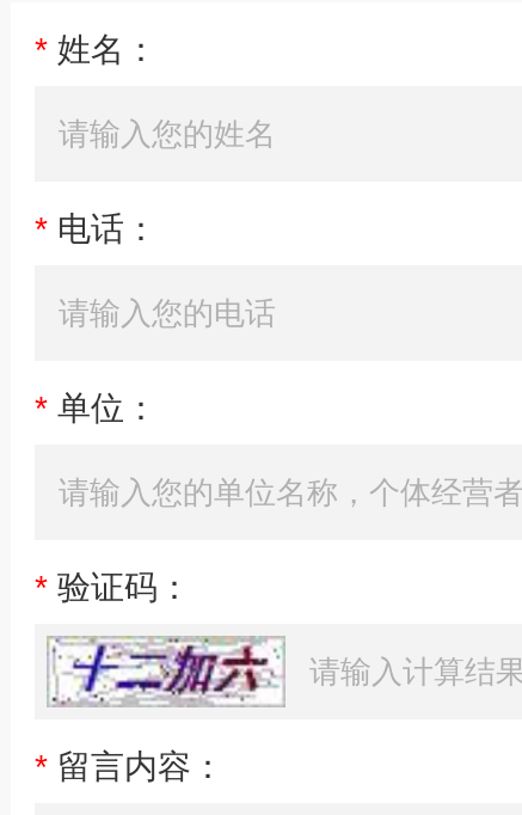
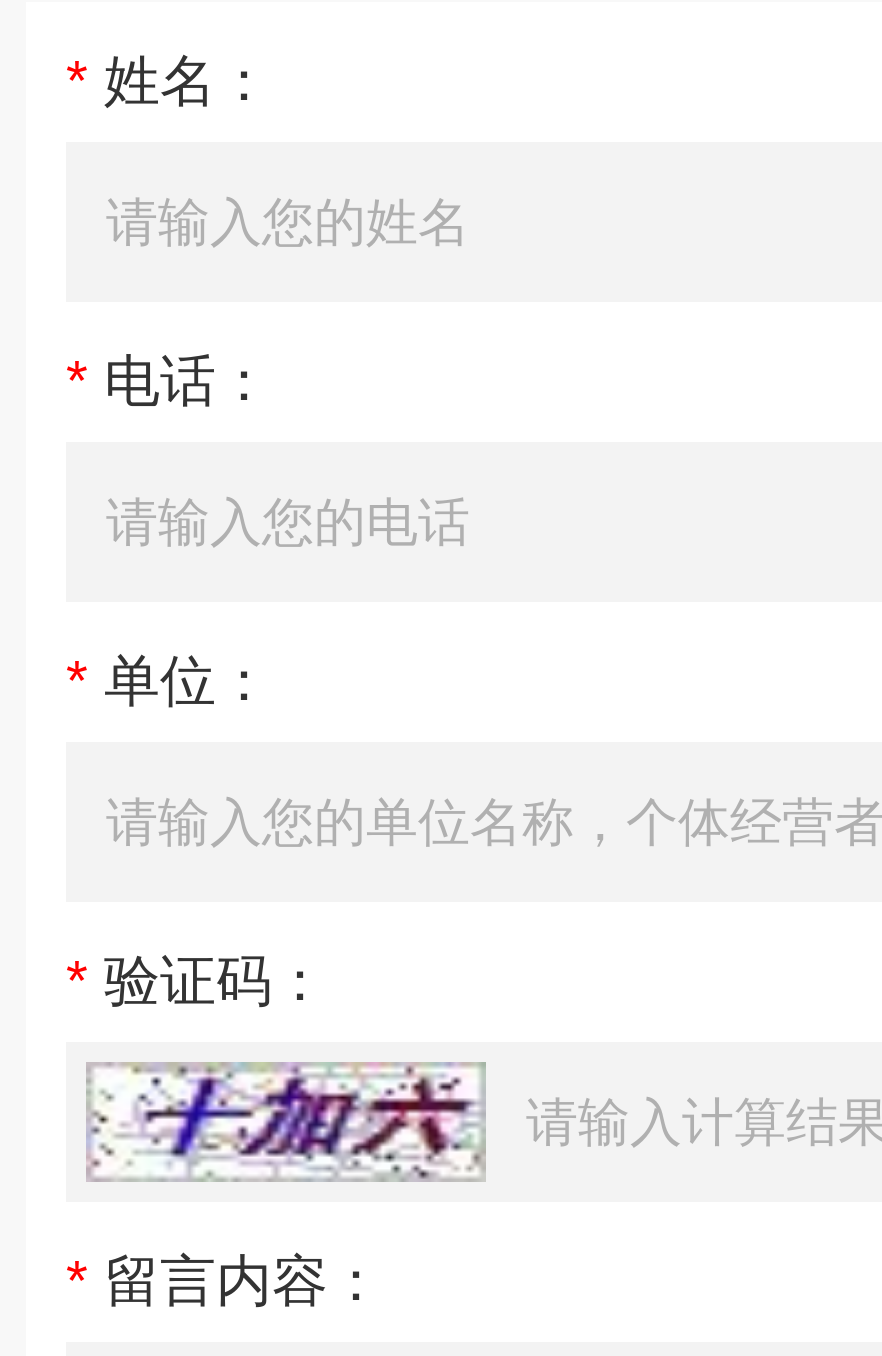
[47,636,283,706] [image] -> [88,1062,484,1180] [image]

